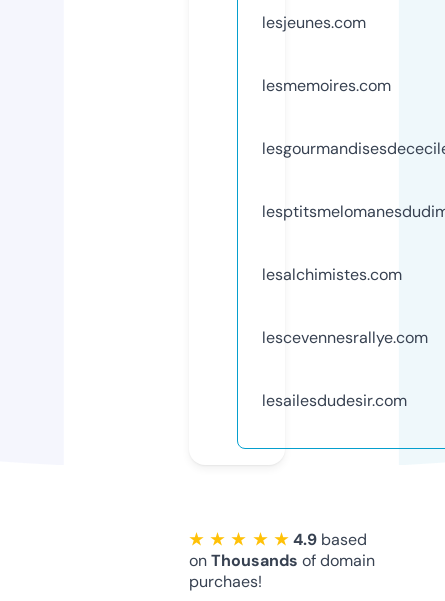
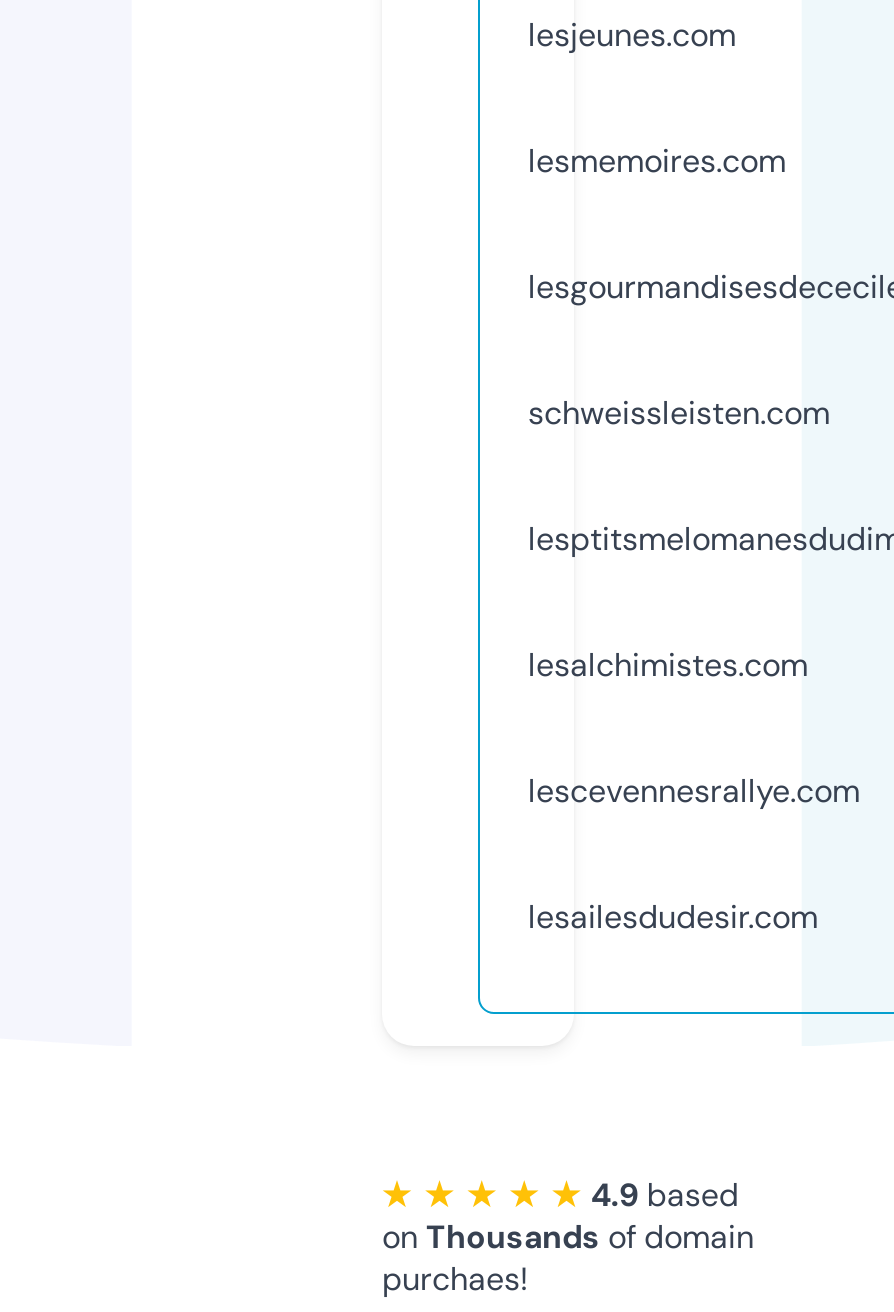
none -> [528,392,830,434] schweissleisten.com

